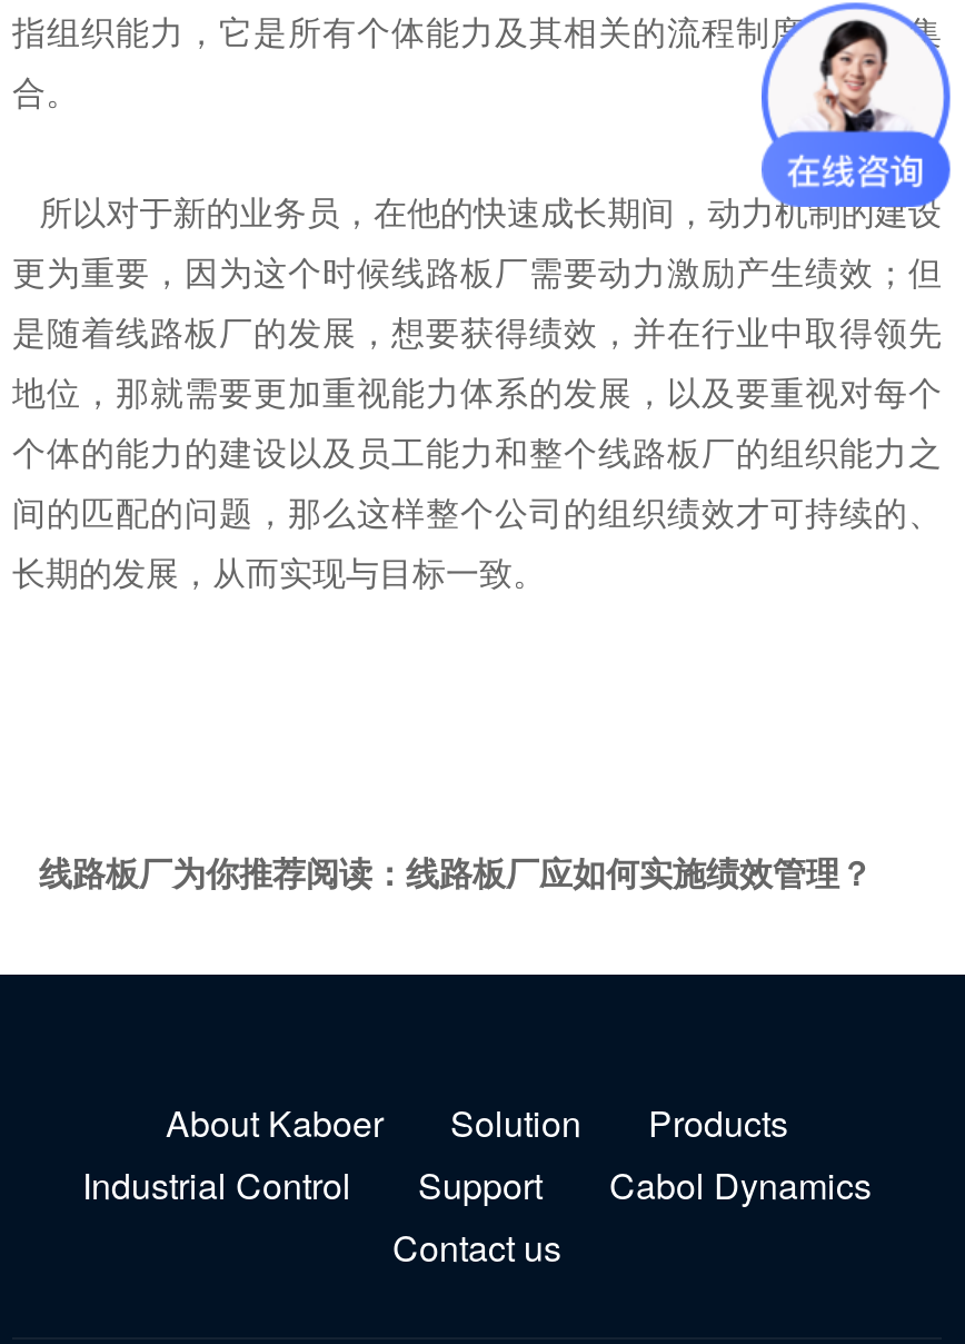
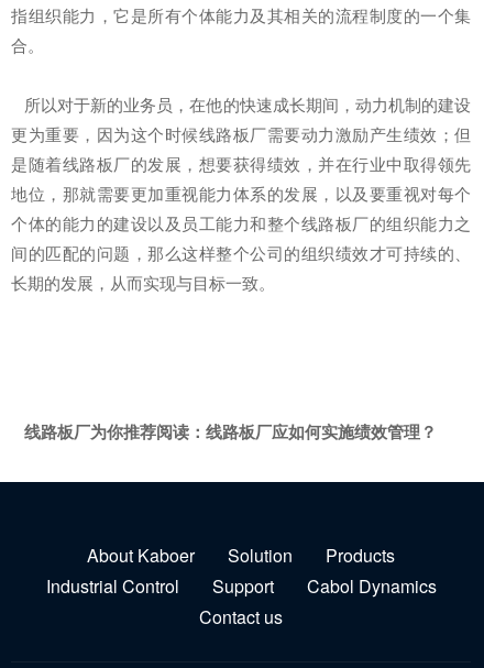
[759,60,953,182] [image] -> none

